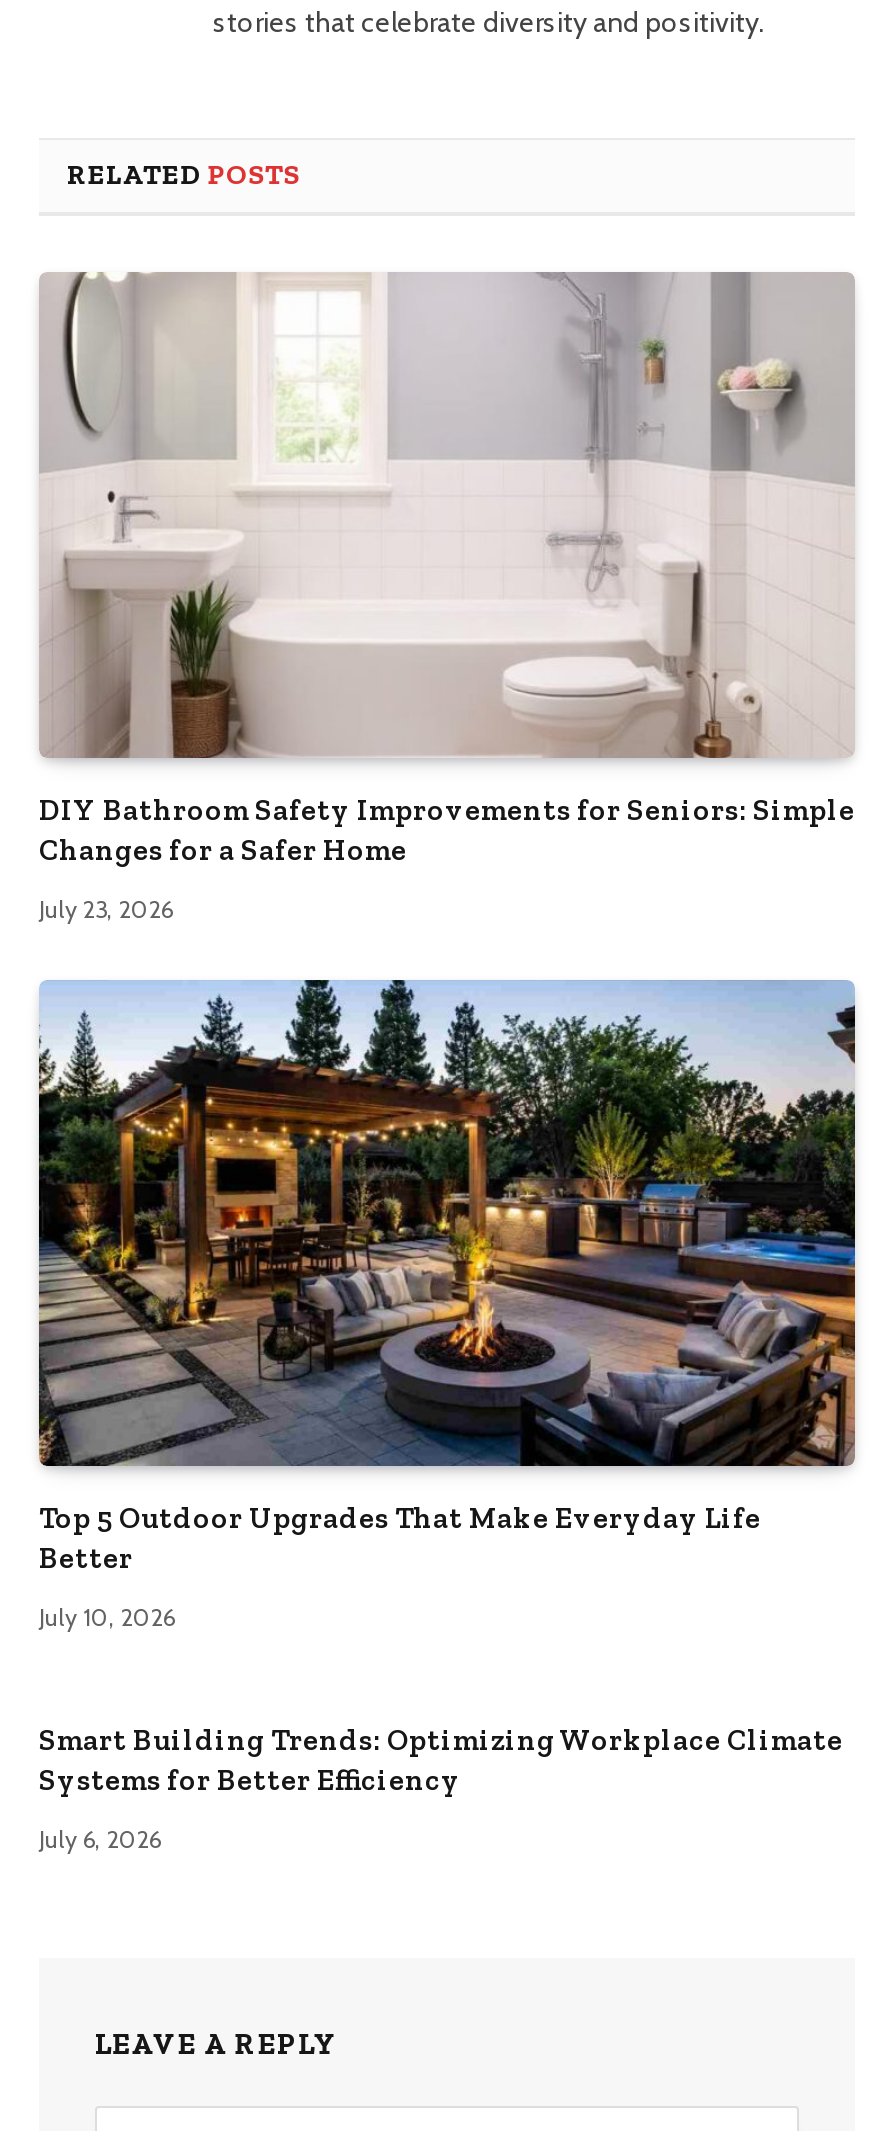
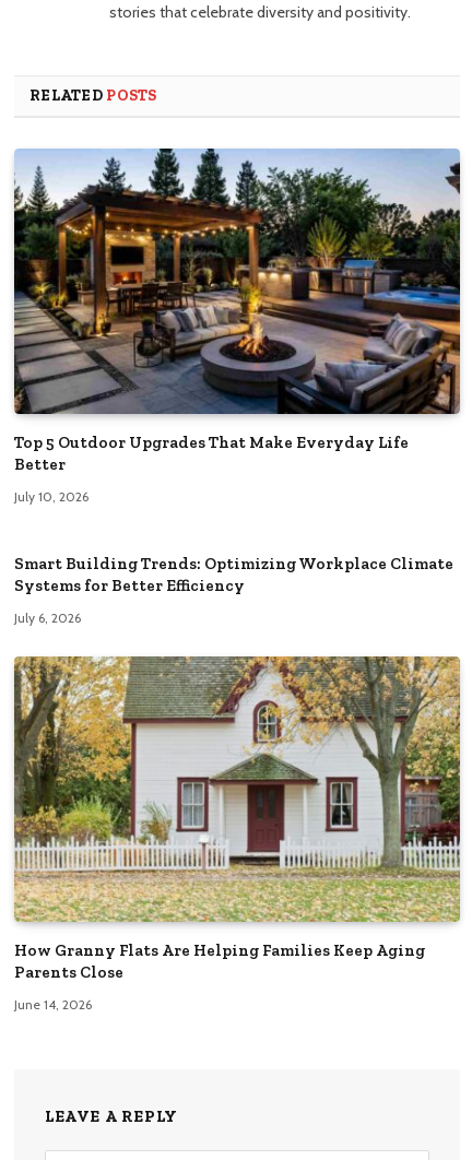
[39,270,855,924] [image] | DIY Bathroom Safety Improvements for Seniors: Simple | Changes for a Safer Home | July 23, 2026 -> none
moved [35,978,859,1854] -> [12,147,462,626]: [image] | Top 5 Outdoor Upgrades That Make Everyday Life | Better | July 10, 2026 | Smart Building Trends: Optimizing Workplace Climate | Systems for Better Efficiency | July 6, 2026
none -> [13,655,461,1013] [image] | How Granny Flats Are Helping Families Keep Aging | Parents Close | June 14, 2026

